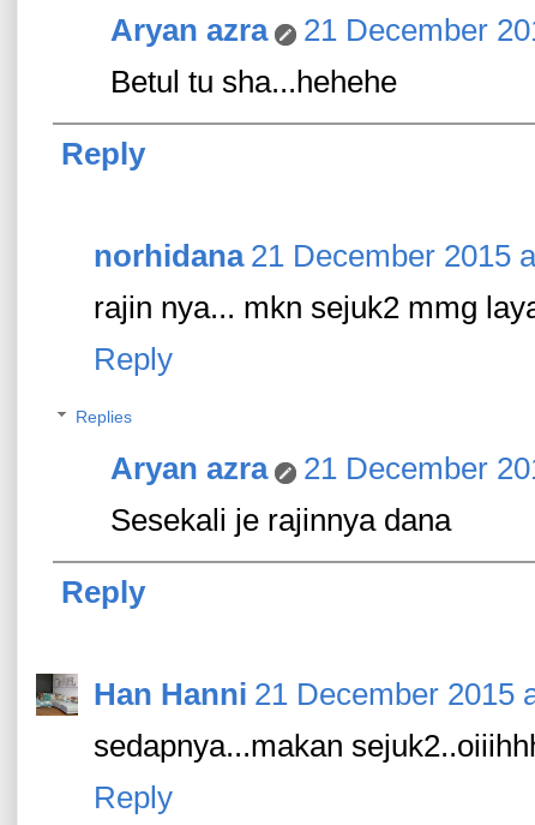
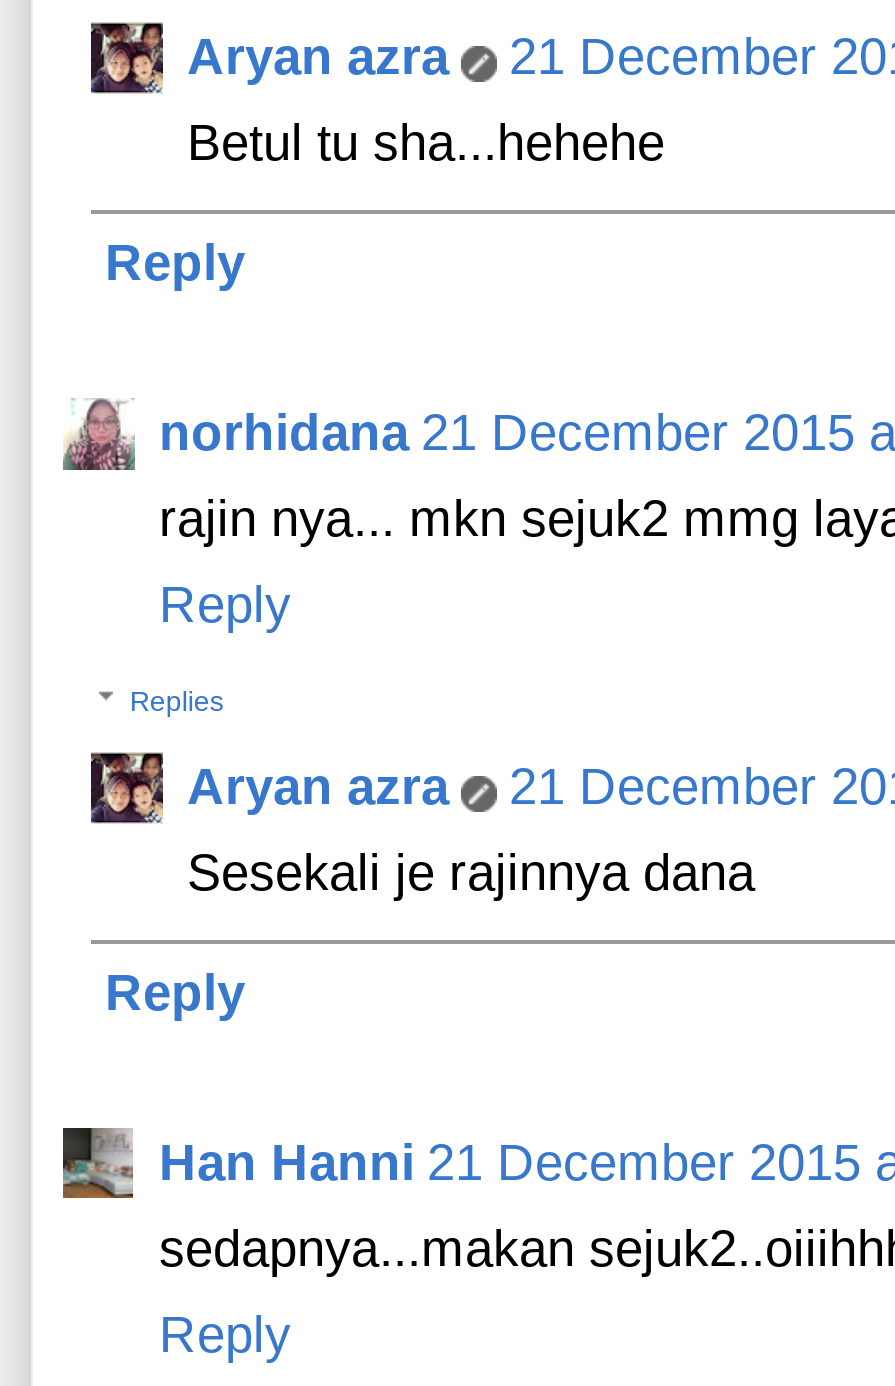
none -> [89,20,165,96] [image]
none -> [61,396,137,472] [image]
none -> [89,750,165,826] [image]

